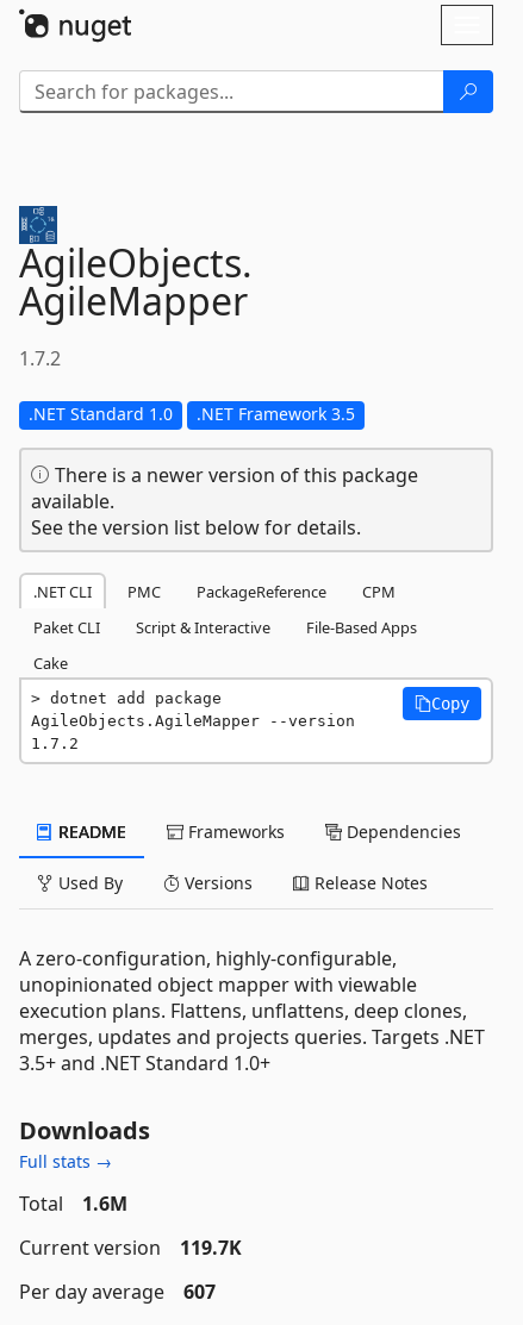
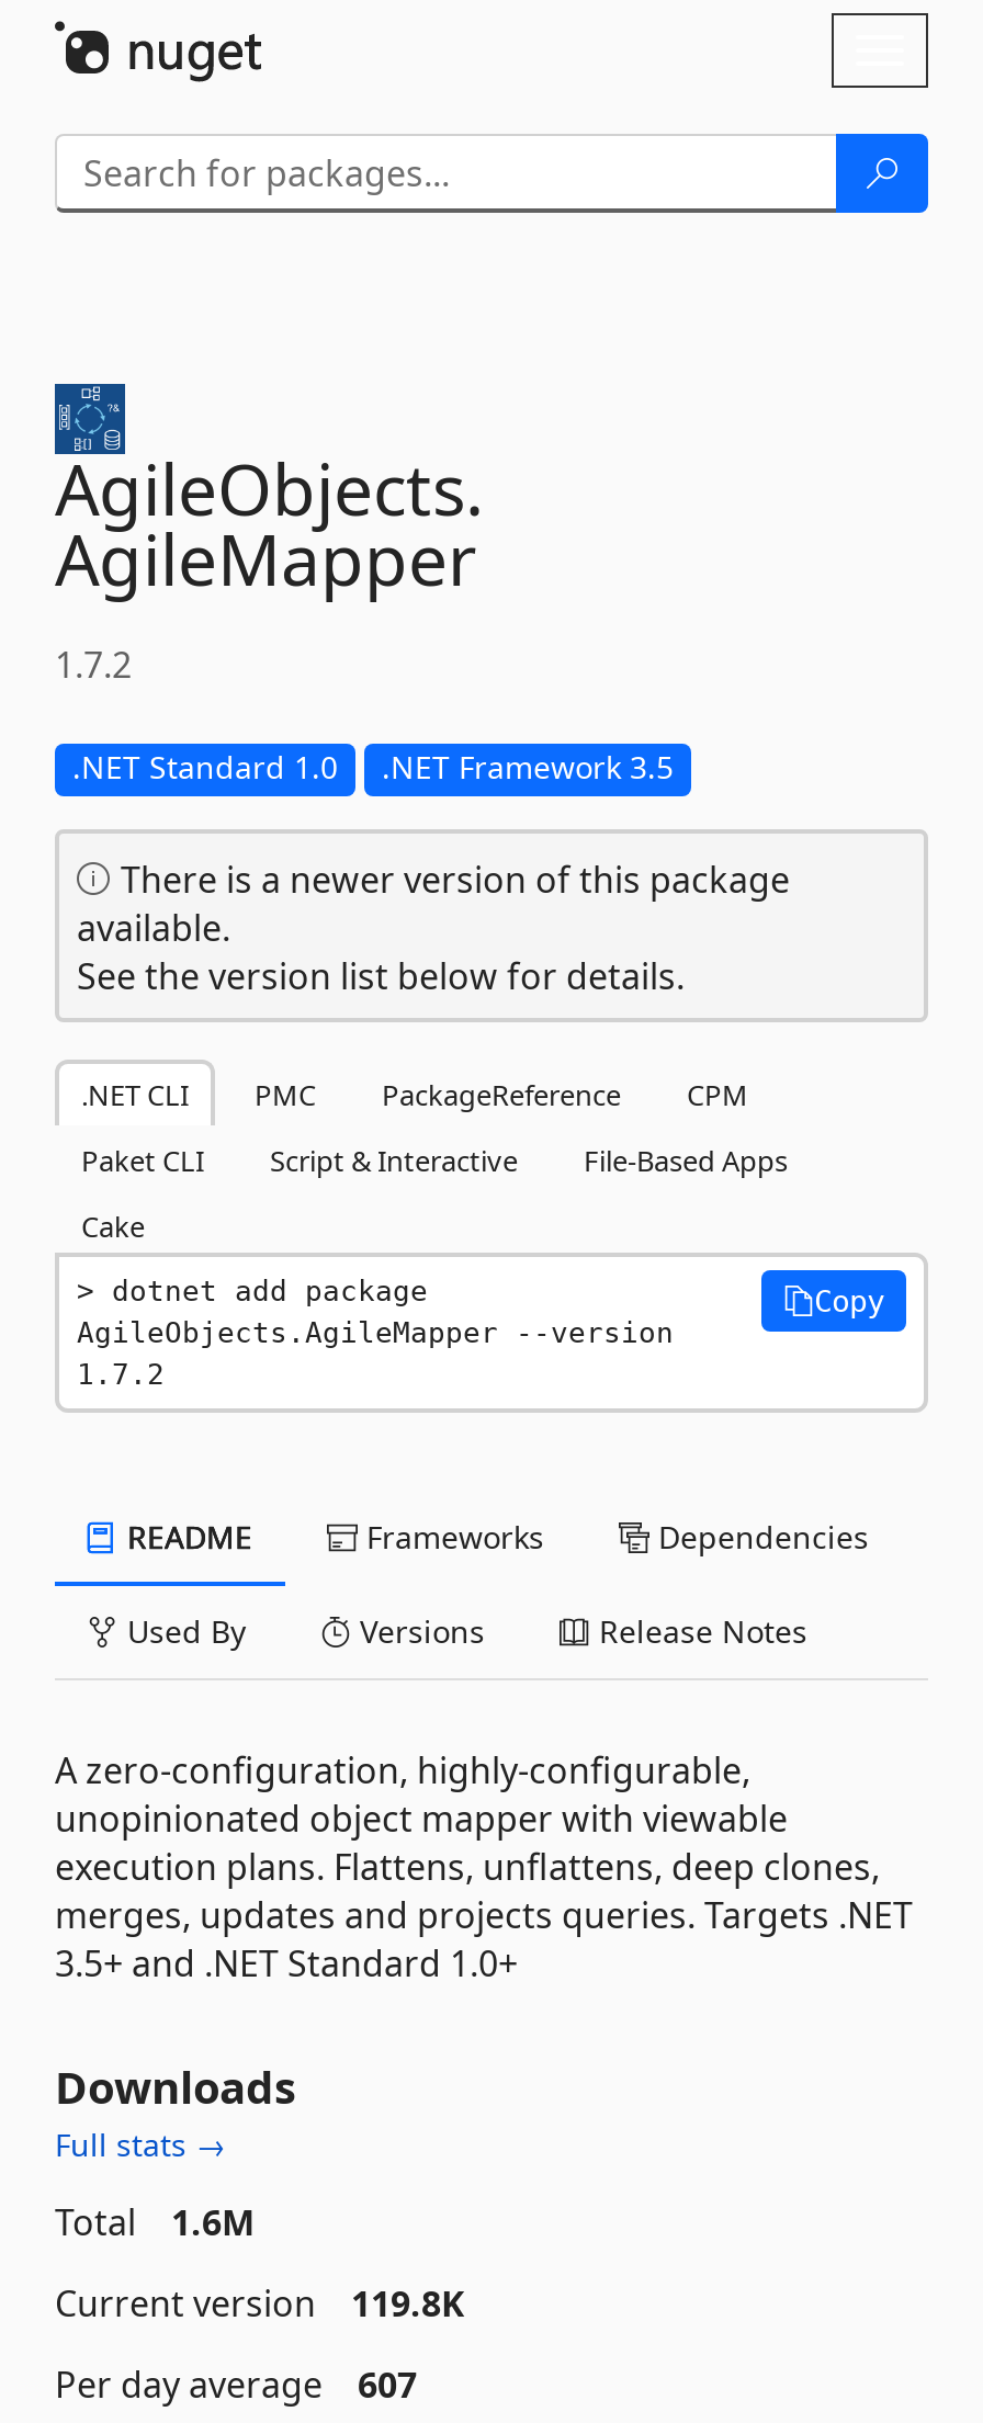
[19,1235,242,1261] Current version 119.7K -> [55,2279,465,2328] Current version 119.8K

